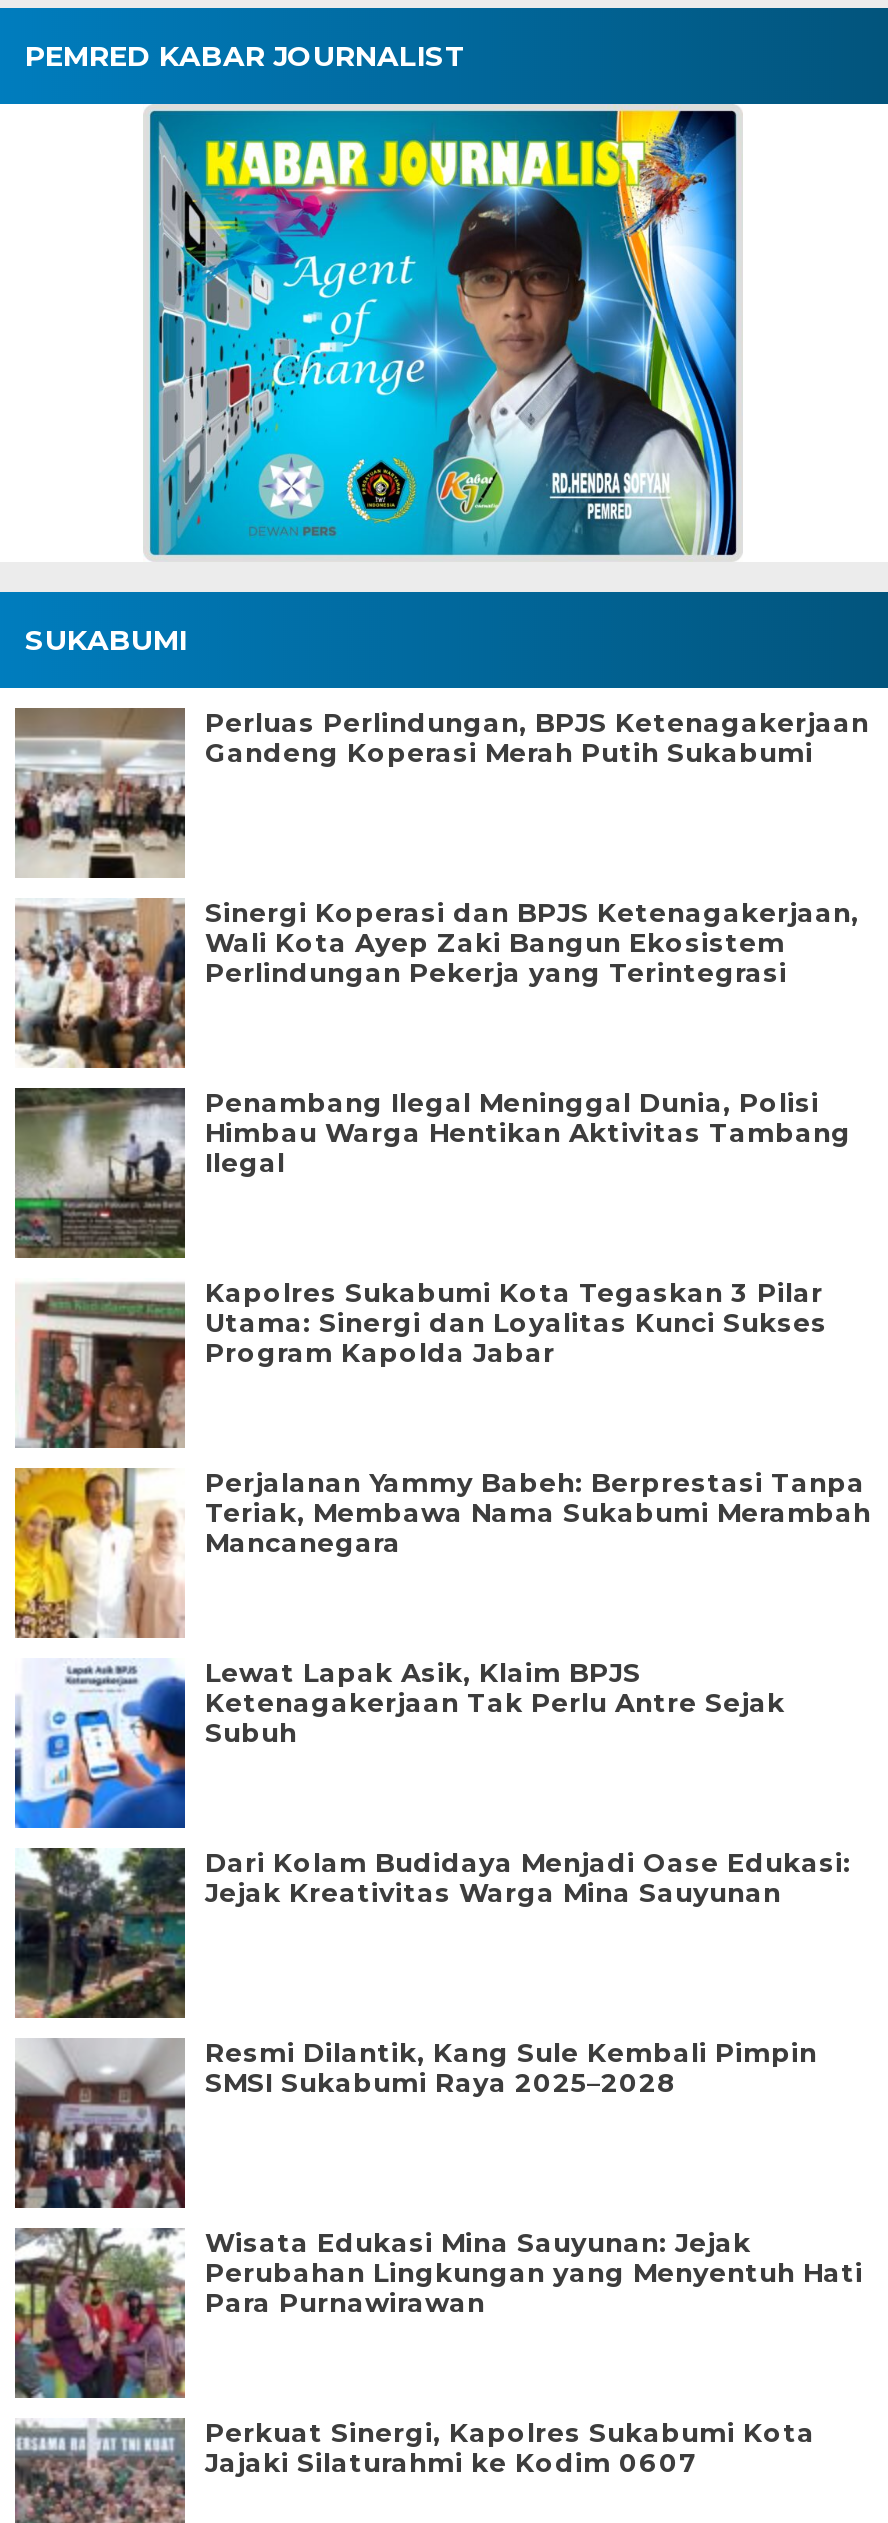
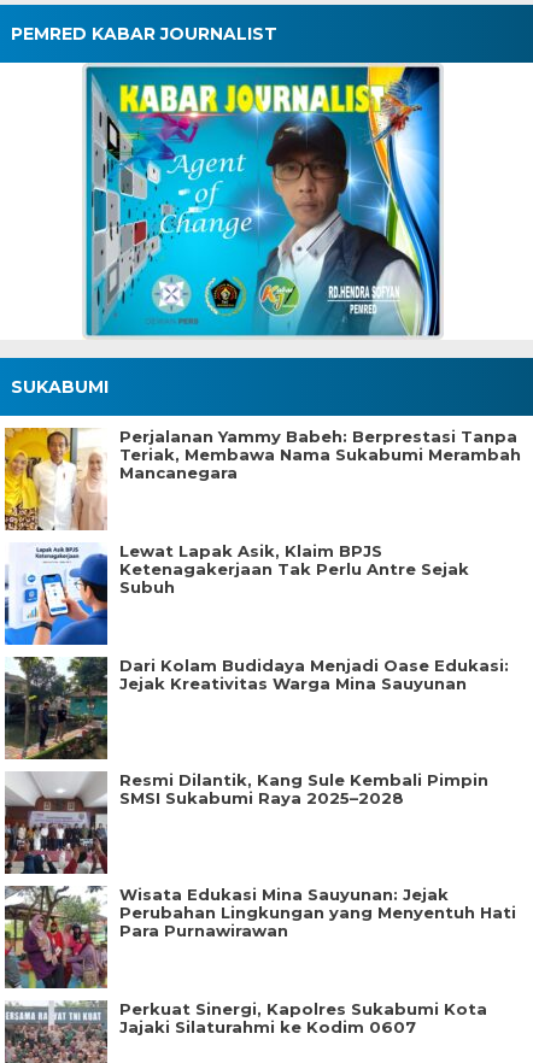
[13,706,869,880] [image] | Perluas Perlindungan, BPJS Ketenagakerjaan | Gandeng Koperasi Merah Putih Sukabumi -> none
[13,896,859,1070] [image] | Sinergi Koperasi dan BPJS Ketenagakerjaan, | Wali Kota Ayep Zaki Bangun Ekosistem | Perlindungan Pekerja yang Terintegrasi -> none
[13,1086,851,1260] [image] | Penambang Ilegal Meninggal Dunia, Polisi | Himbau Warga Hentikan Aktivitas Tambang | Ilegal -> none
[15,1277,827,1450] [image] | Kapolres Sukabumi Kota Tegaskan 3 Pilar | Utama: Sinergi dan Loyalitas Kunci Sukses | Program Kapolda Jabar -> none

